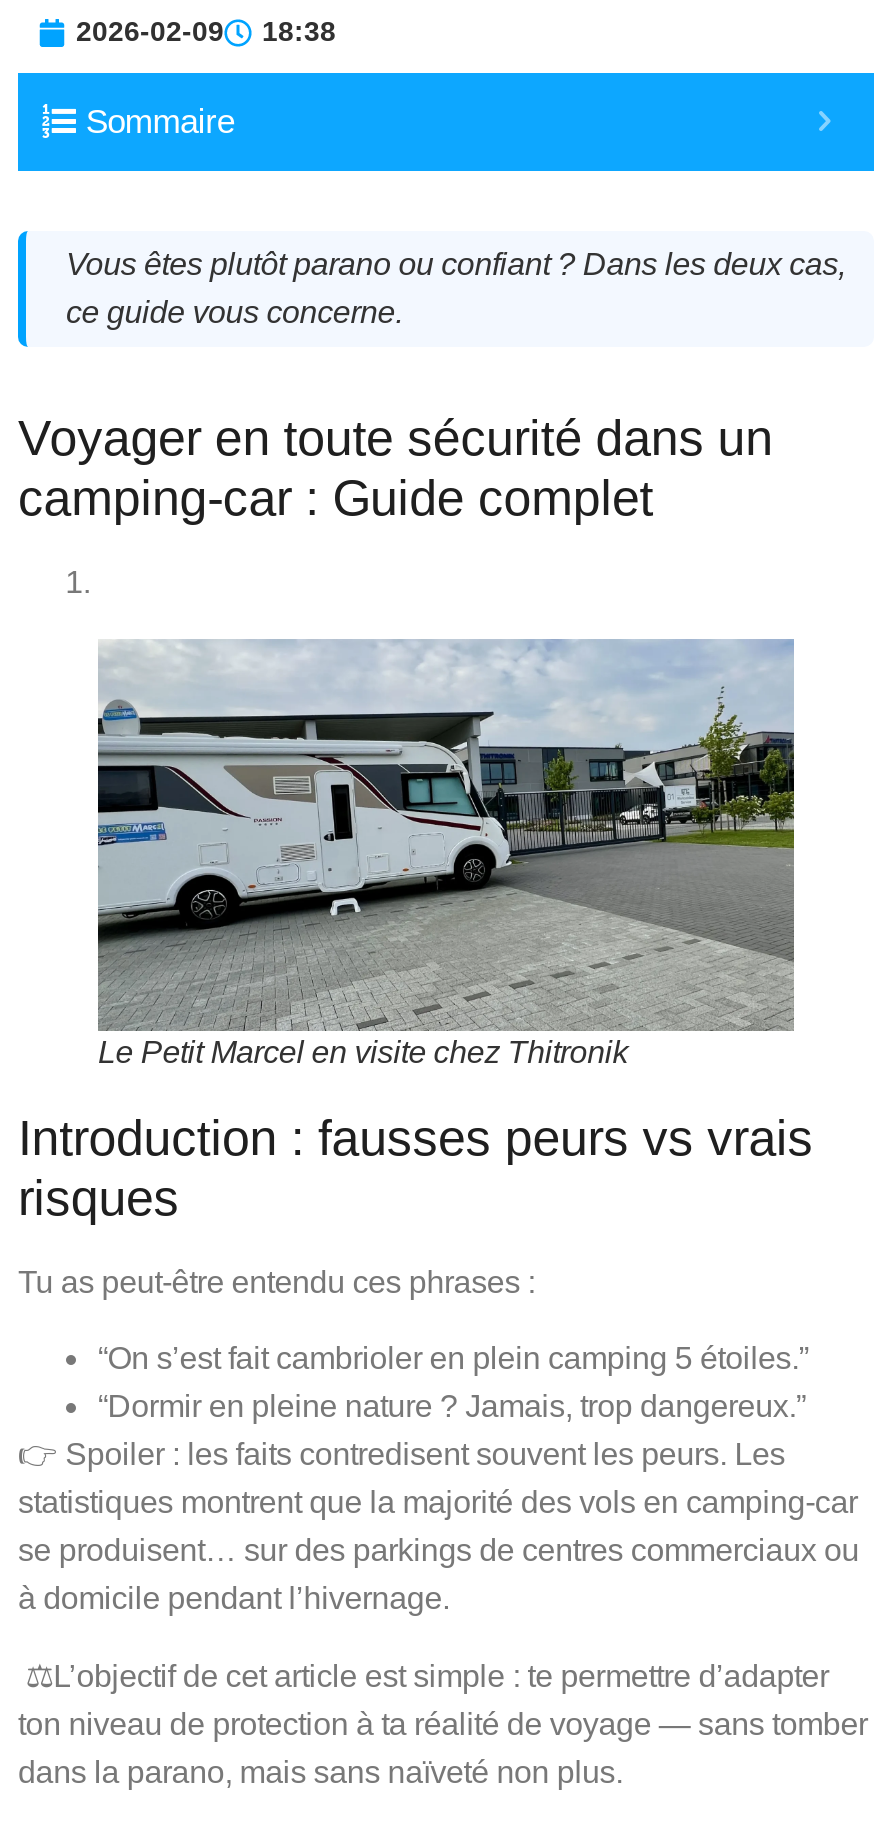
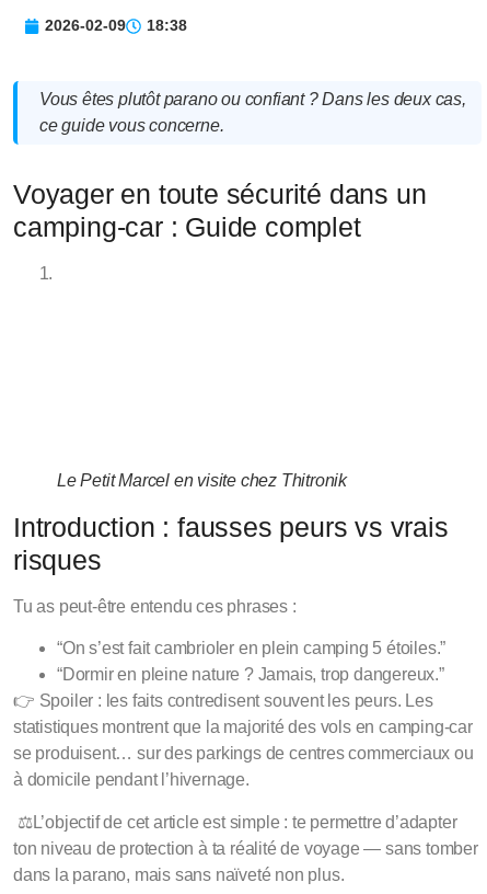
[86,103,234,141] Sommaire -> none
[96,637,796,1033] [image] -> none

